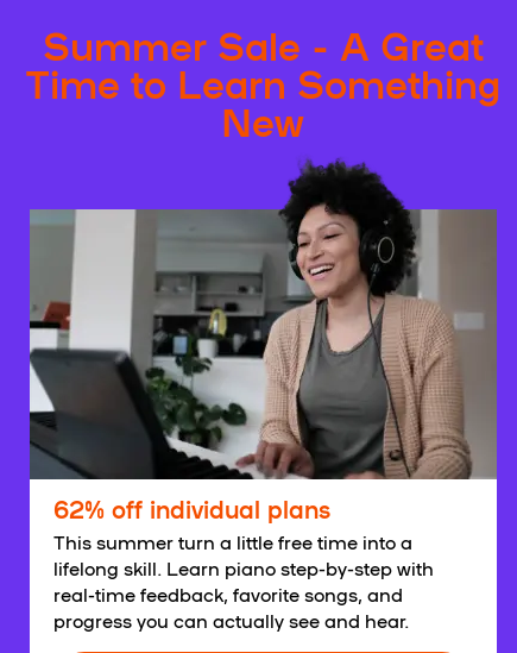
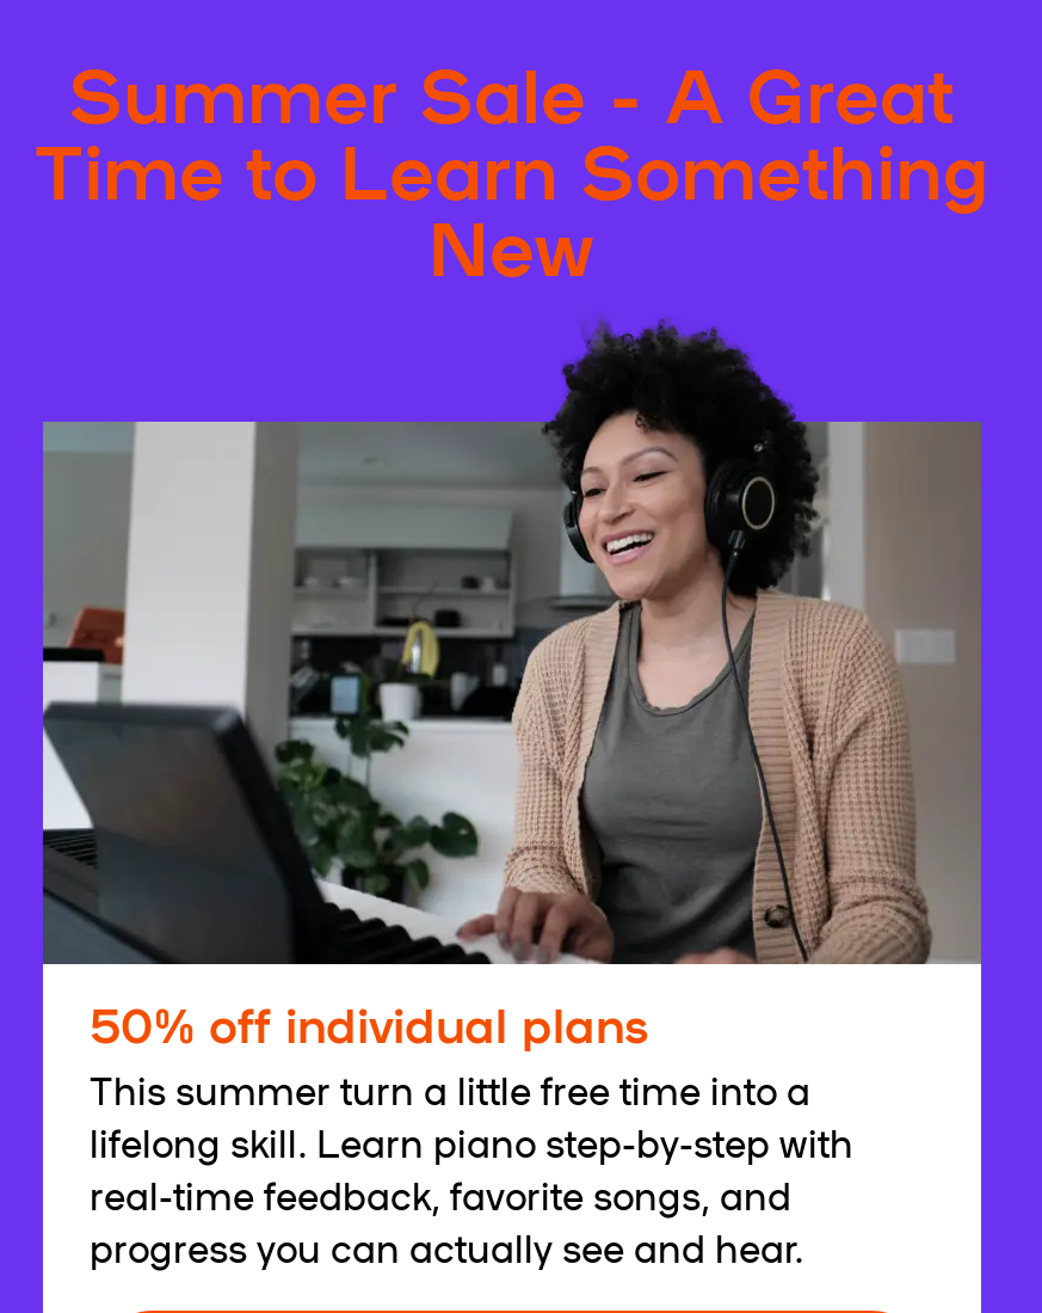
[53,491,330,524] 62% off individual plans -> [90,987,648,1054] 50% off individual plans

